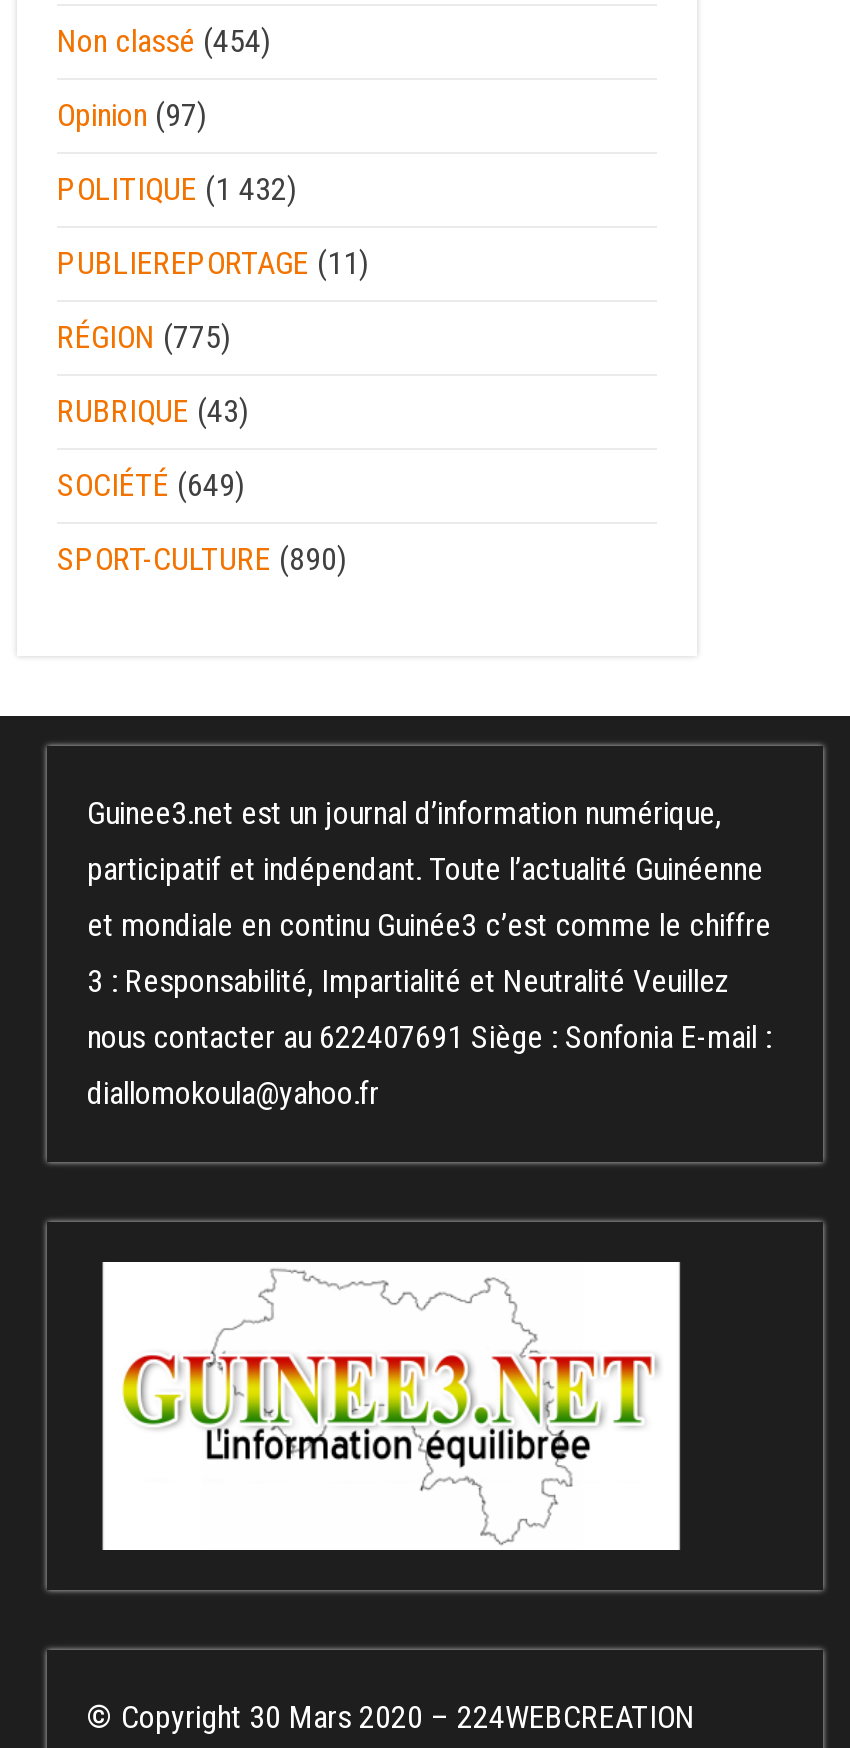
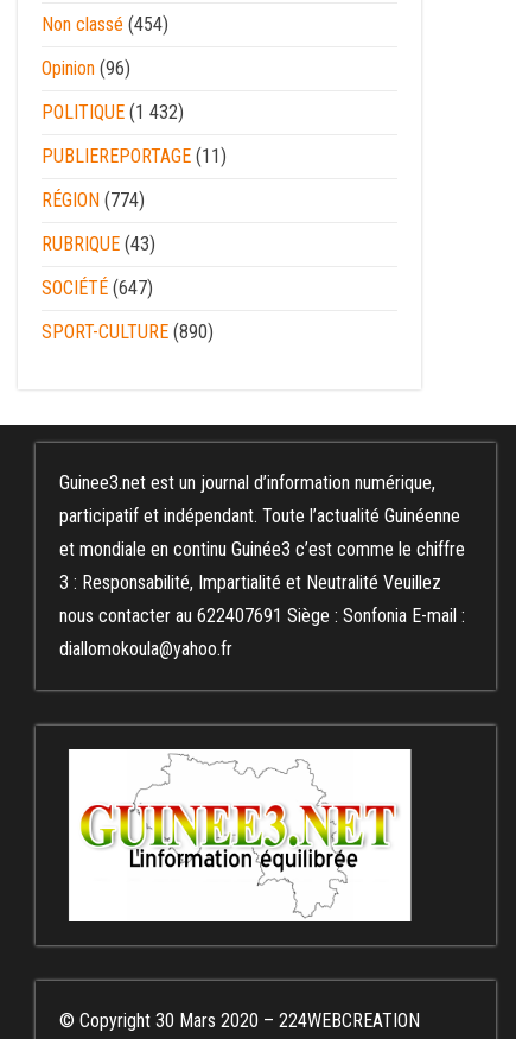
[57,96,207,134] Opinion (97) -> [42,57,130,80] Opinion (96)
[57,318,231,356] RÉGION (775) -> [42,189,145,212] RÉGION (774)
[57,466,245,504] SOCIÉTÉ (649) -> [42,277,153,300] SOCIÉTÉ (647)

